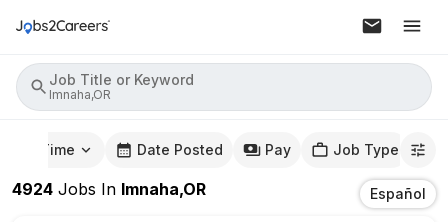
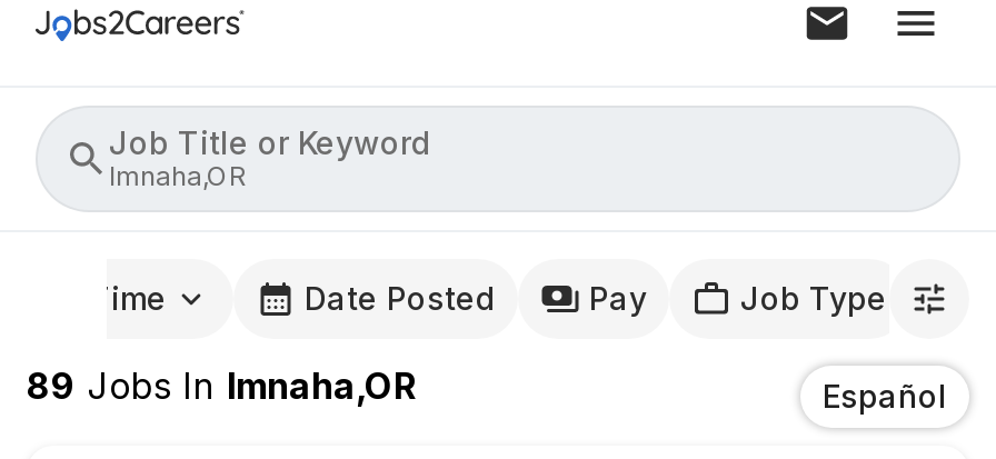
[12,179,206,199] 4924 Jobs In Imnaha,OR -> [27,363,416,408] 89 Jobs In Imnaha,OR

